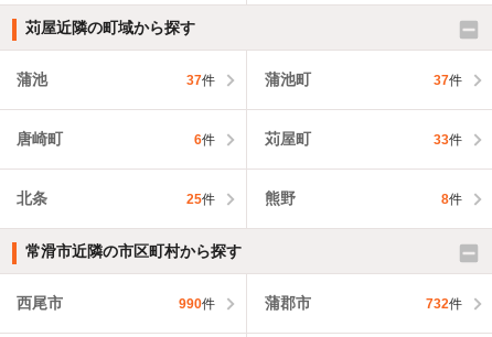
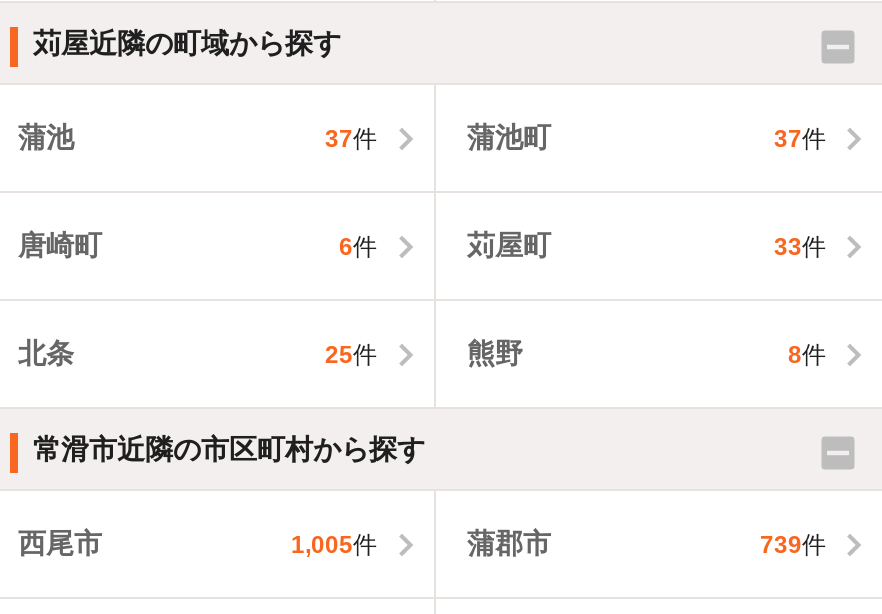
[178,296,215,312] 990件 -> [291,531,377,559] 1,005件
[426,296,462,312] 732件 -> [760,531,826,559] 739件

